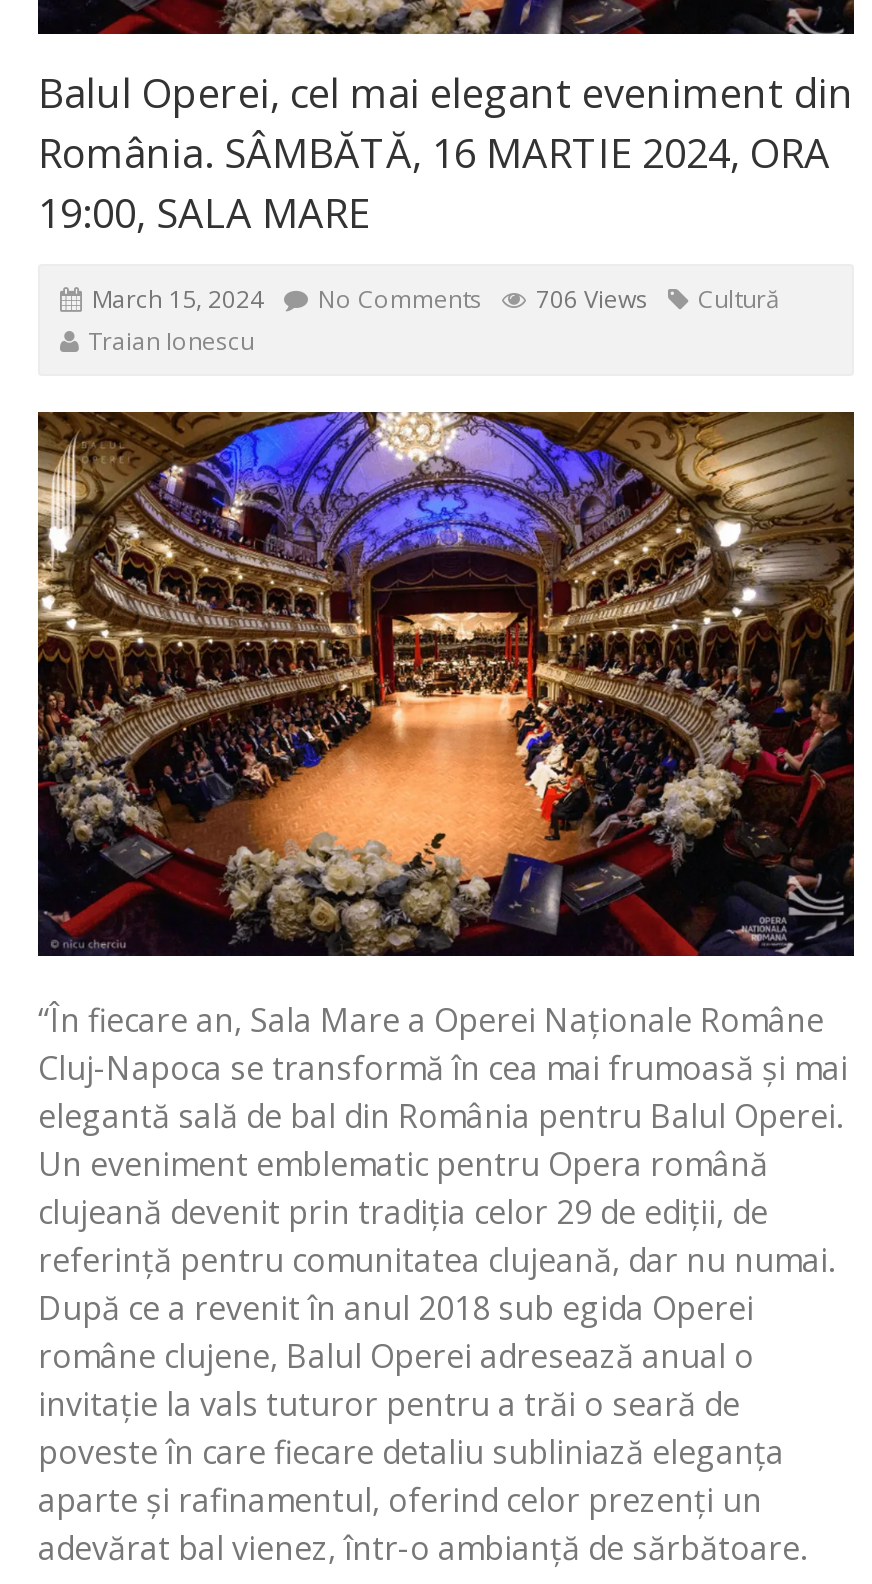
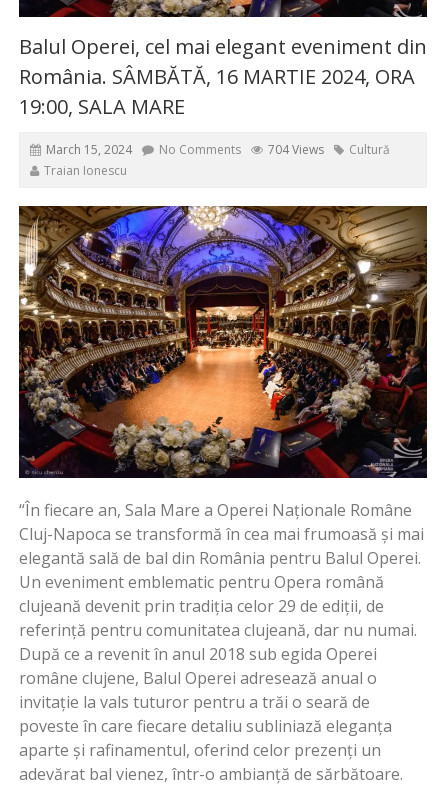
[92,281,780,315] March 15, 2024 No Comments 706 Views Cultură -> [46,141,390,158] March 15, 2024 No Comments 704 Views Cultură

